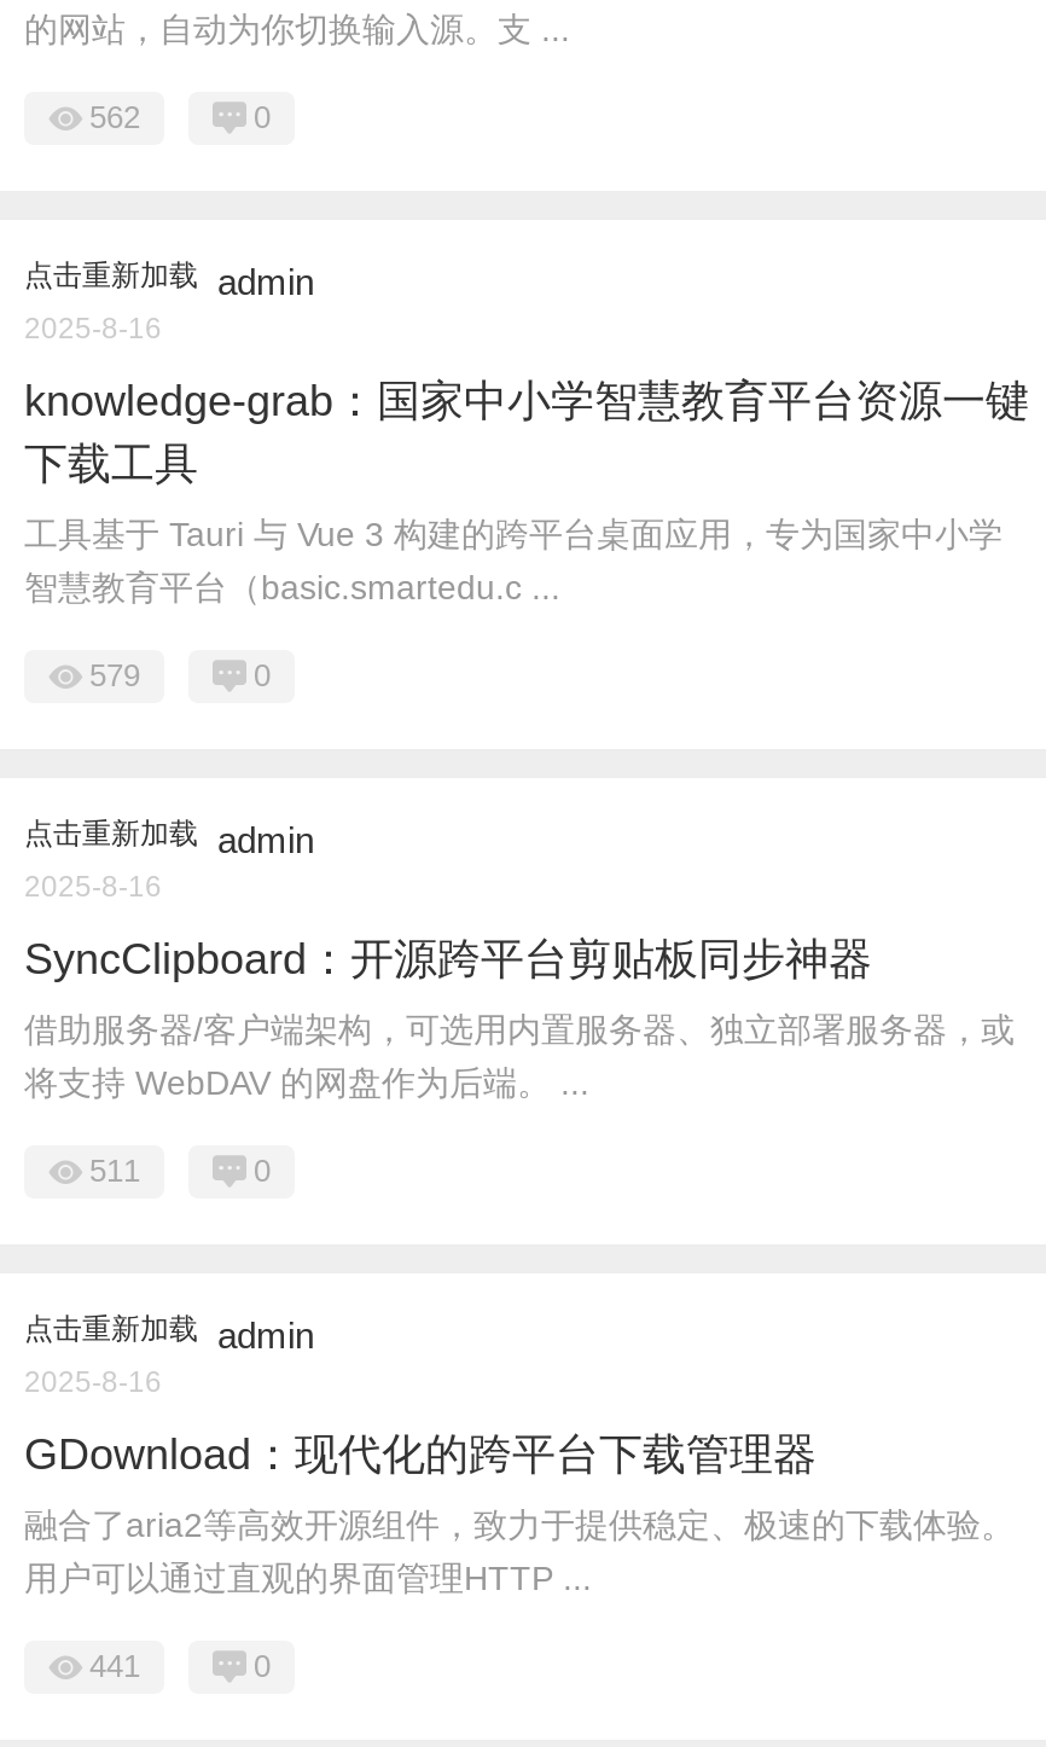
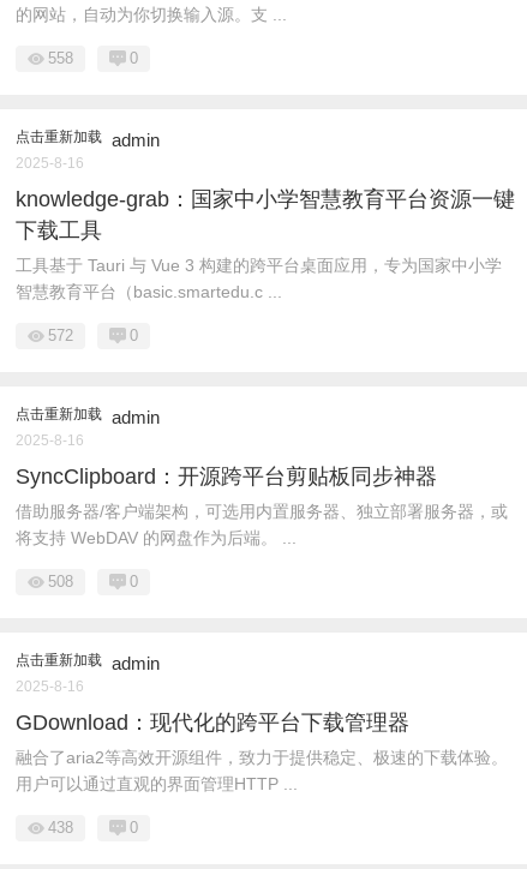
[89,99,140,135] 562 -> [48,49,73,67] 558
[89,657,140,693] 579 -> [48,326,73,344] 572
[89,1152,140,1188] 511 -> [48,572,73,590] 508
[89,1647,140,1684] 441 -> [48,818,73,836] 438

